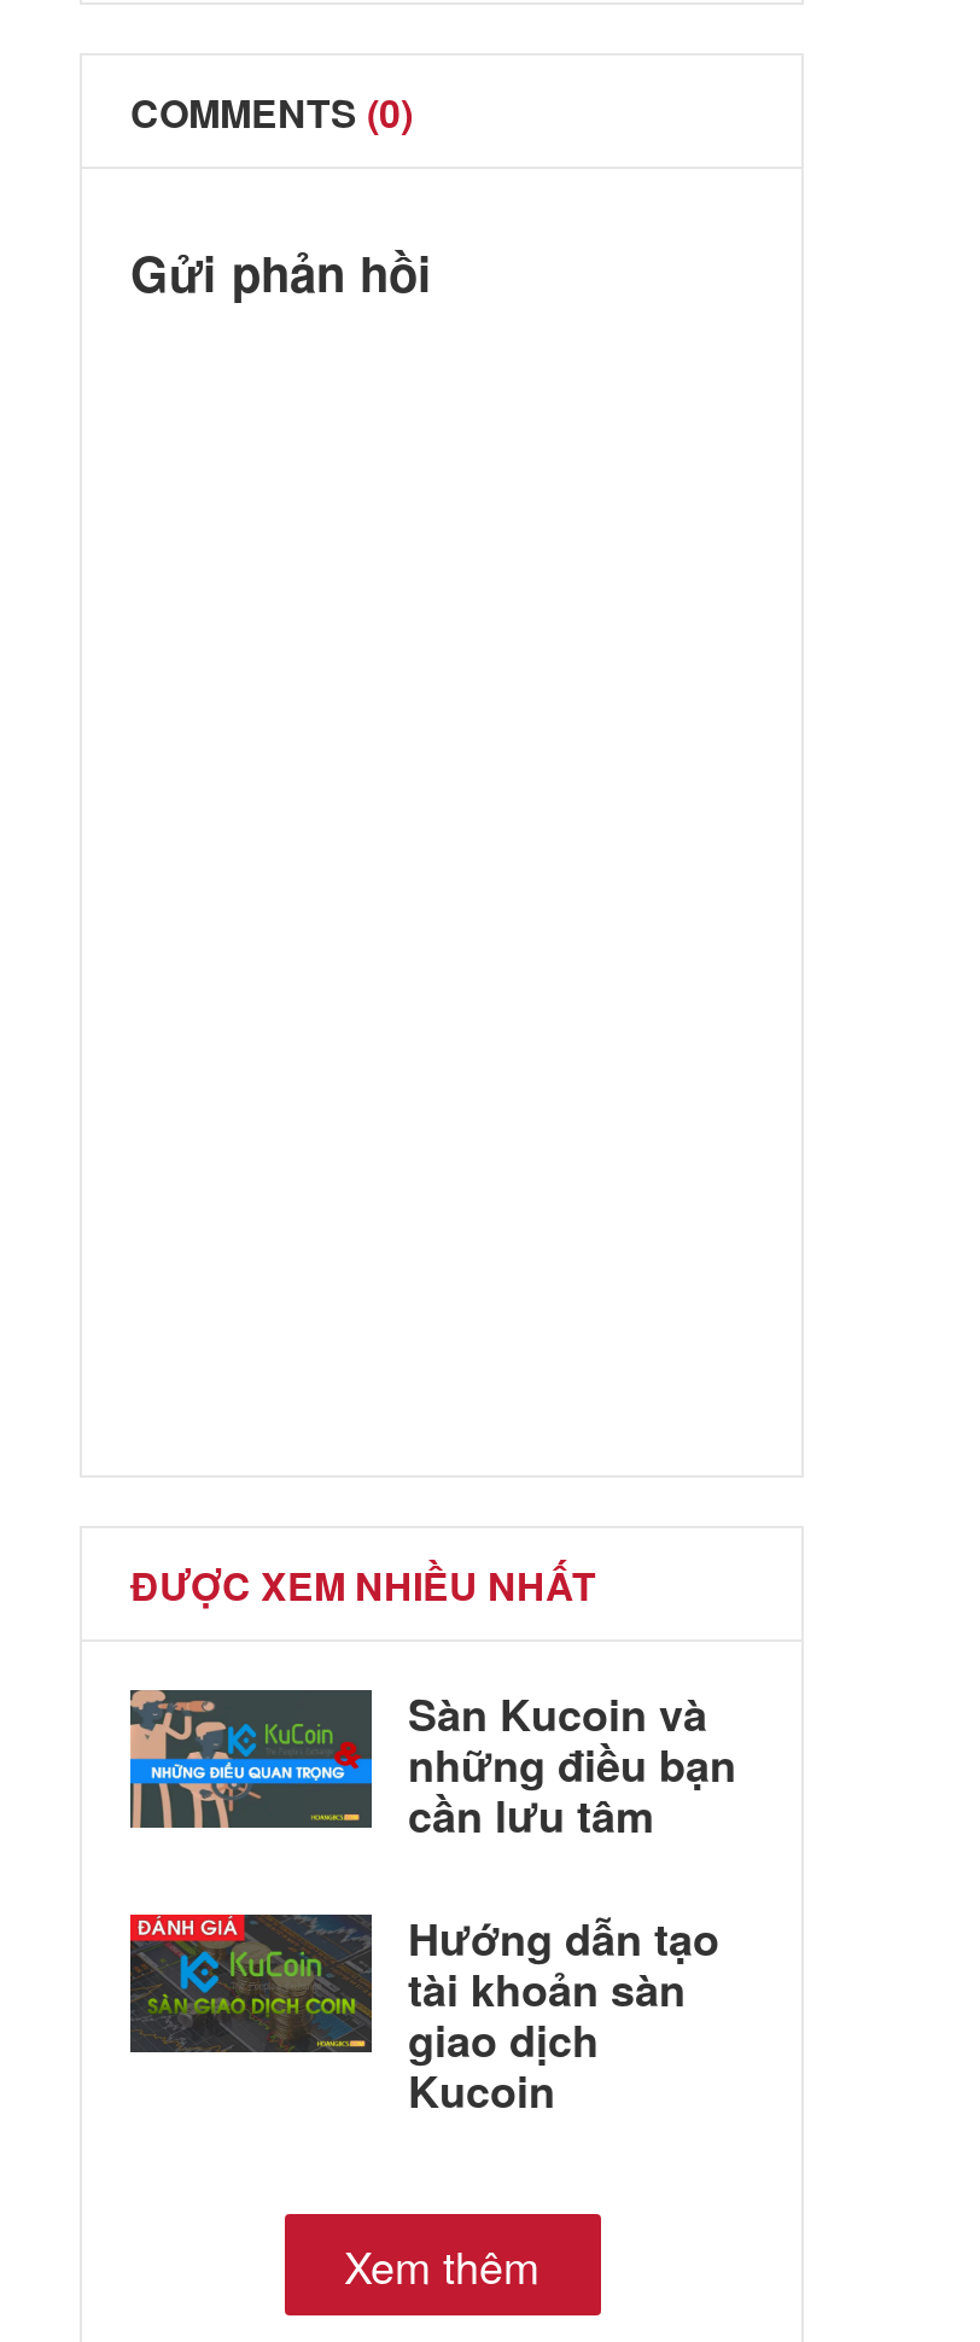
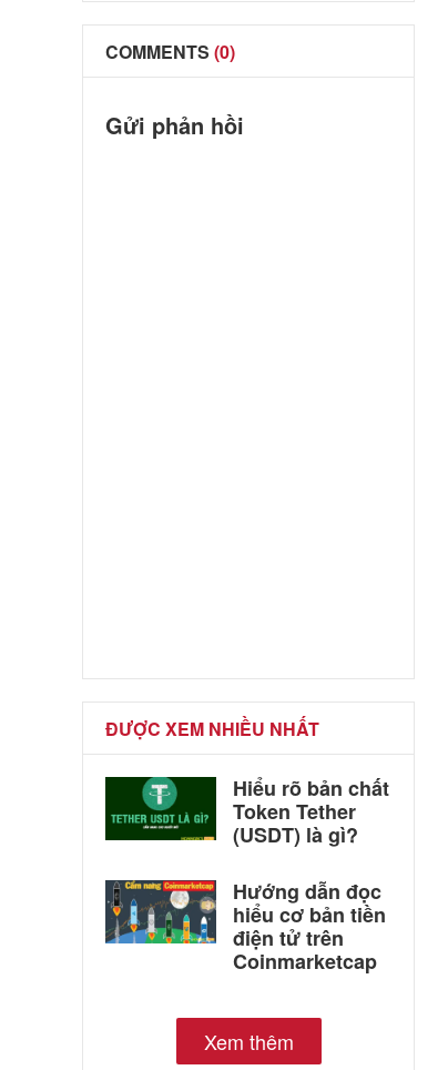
[128,1682,736,1847] [image] | Sàn Kucoin và | những điều bạn | cần lưu tâm -> [104,773,389,849] [image] | Hiểu rõ bản chất | Token Tether | (USDT) là gì?
[128,1907,719,2122] [image] | Hướng dẫn tạo | tài khoản sàn | giao dịch | Kucoin -> [104,877,386,975] [image] | Hướng dẫn đọc | hiểu cơ bản tiền | điện tử trên | Coinmarketcap

